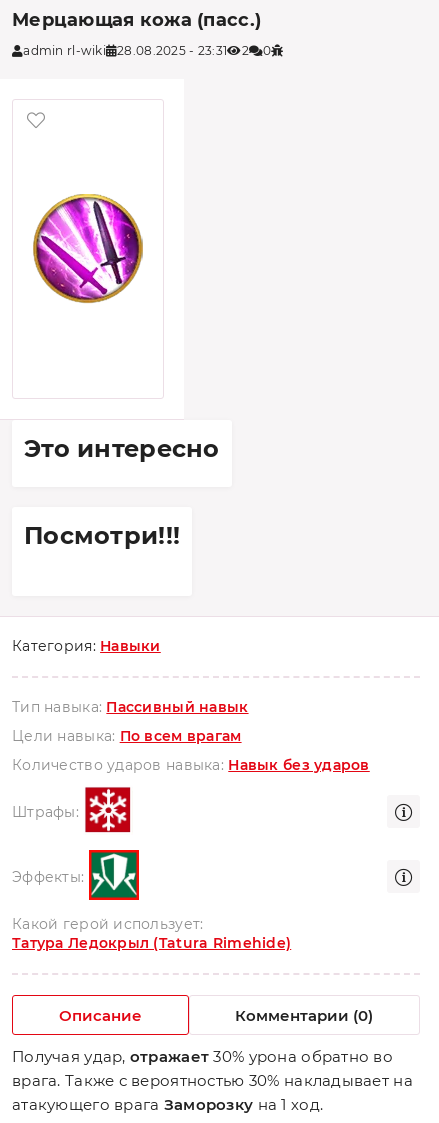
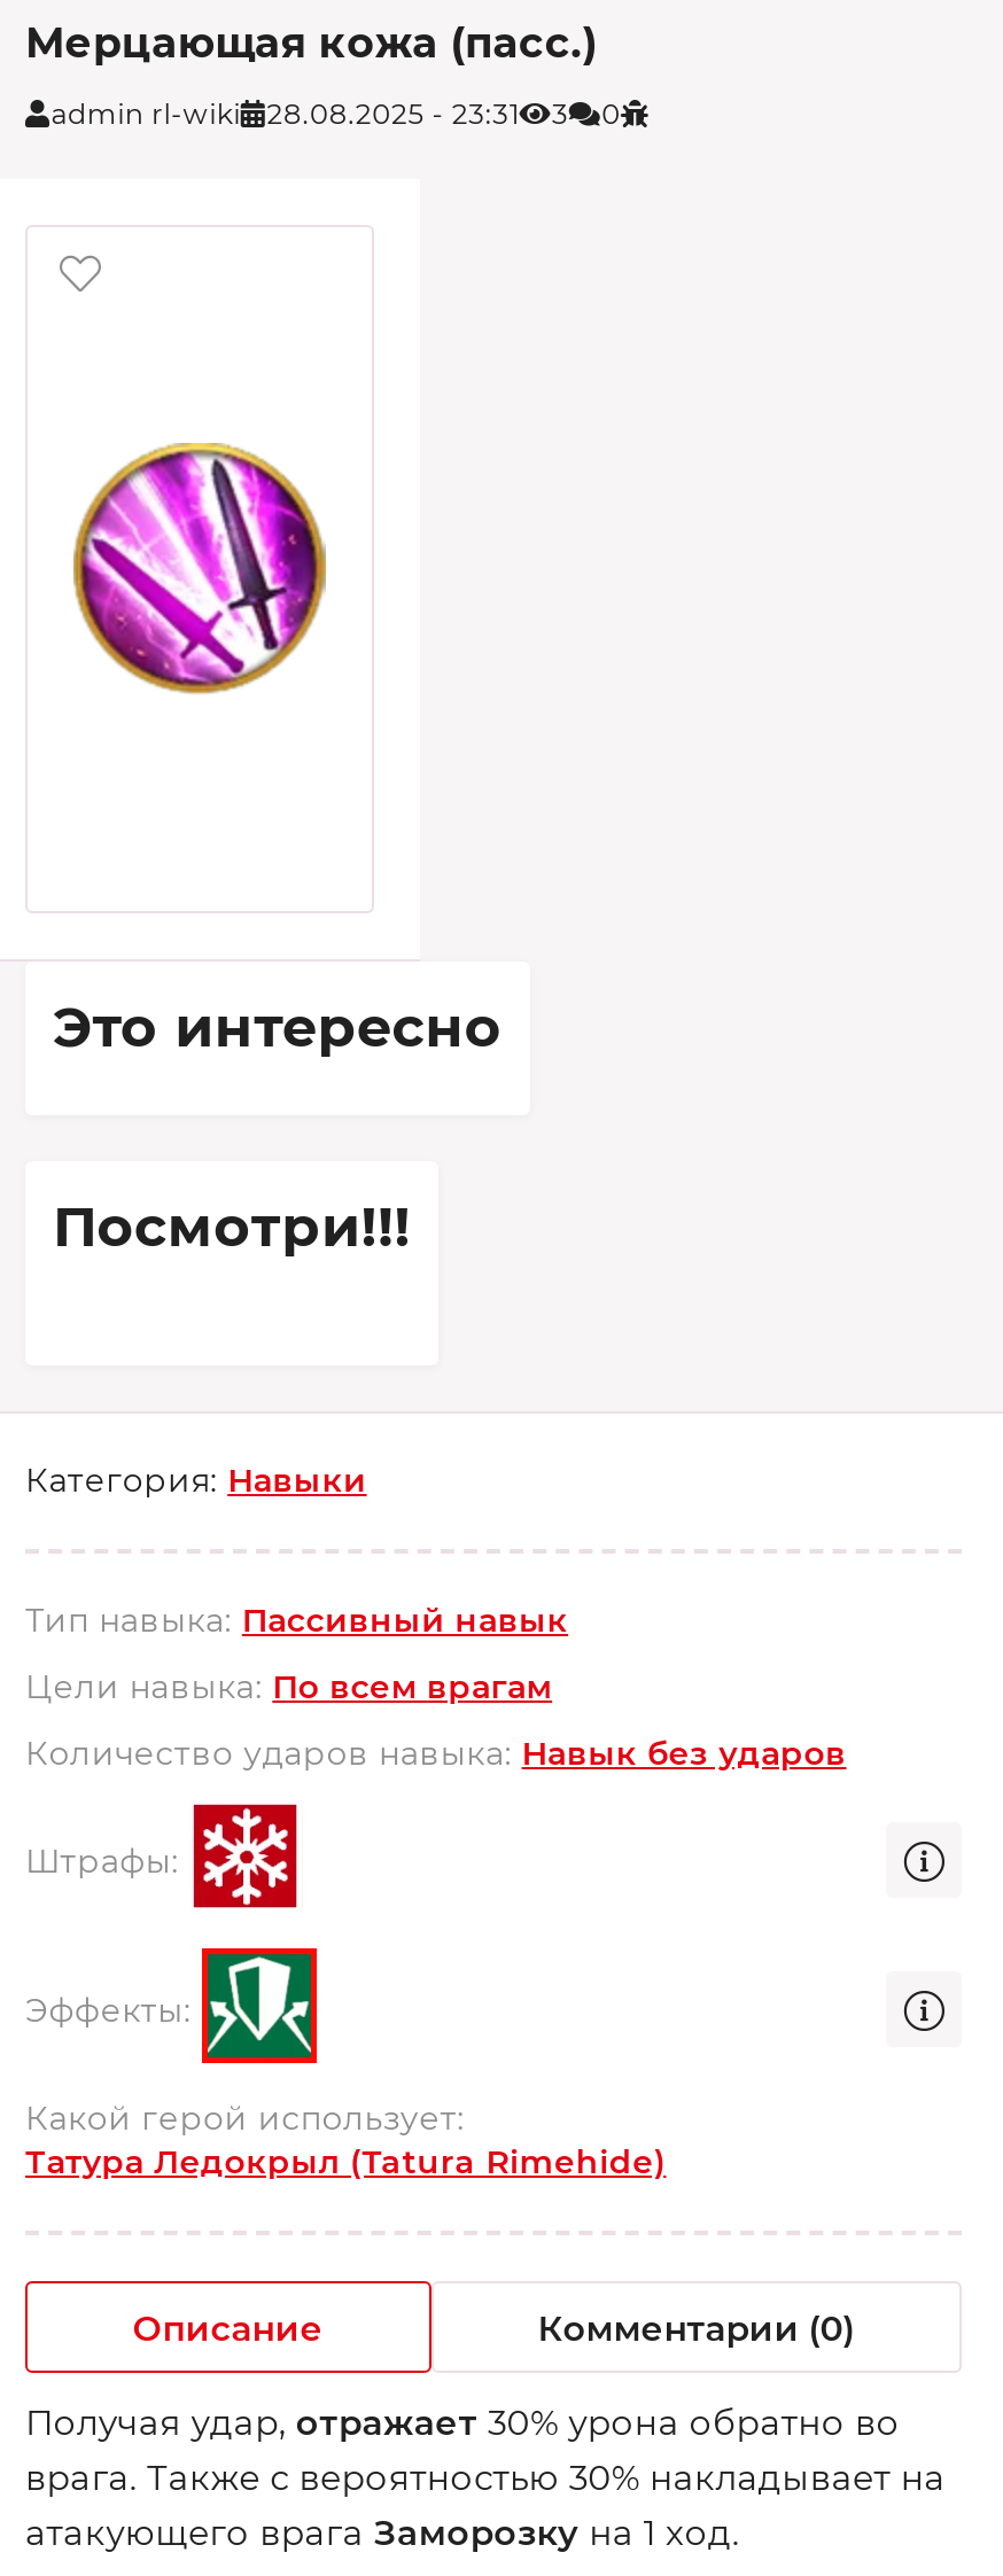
[23,43,271,58] admin rl-wiki 28.08.2025 - 23:31 2 0 -> [51,96,621,131] admin rl-wiki 28.08.2025 - 23:31 3 0

